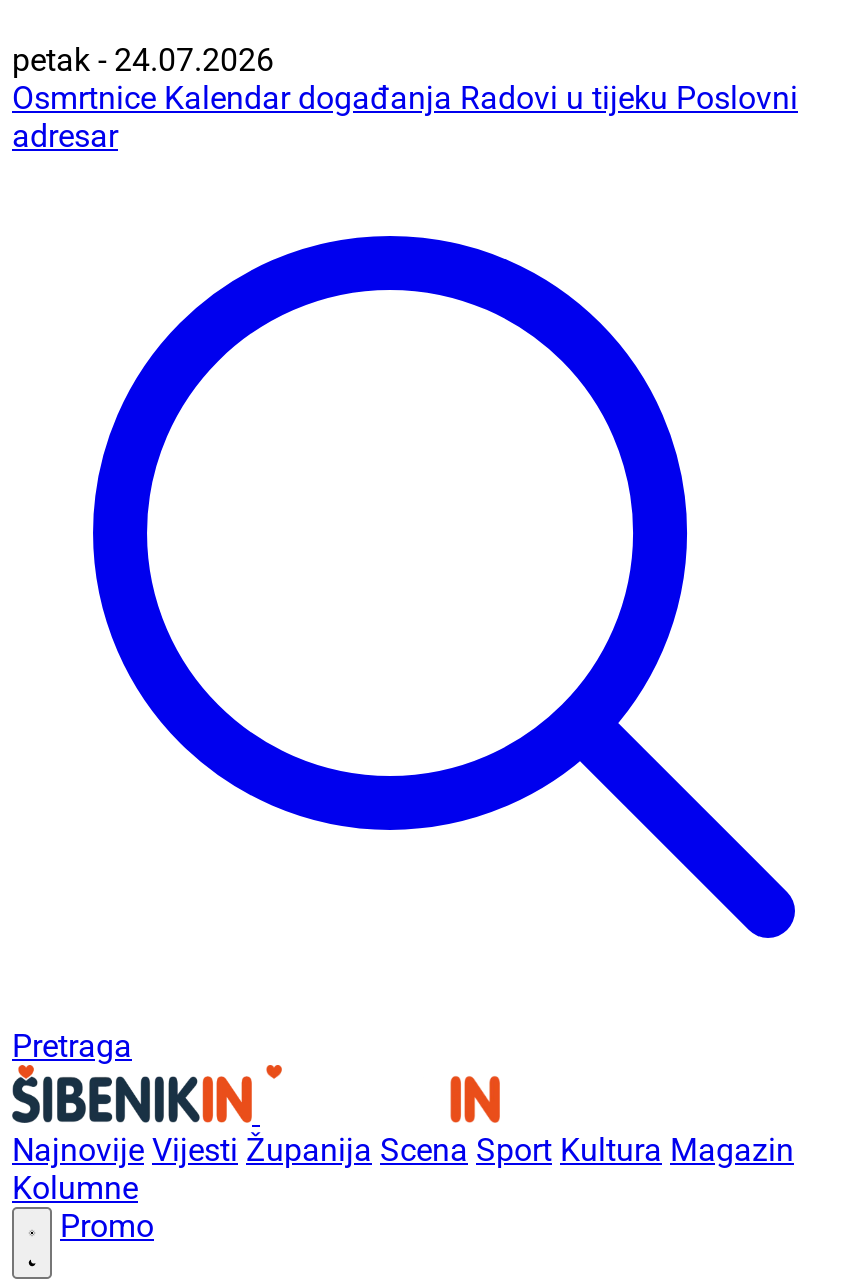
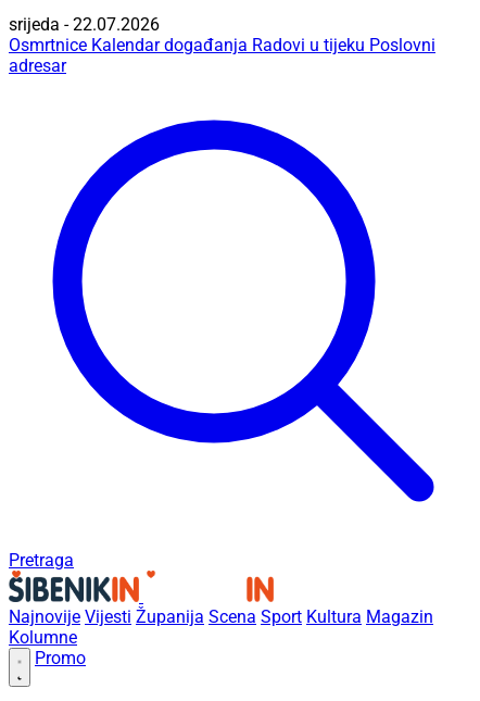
[12,41,274,79] petak - 24.07.2026 -> [9,14,160,35] srijeda - 22.07.2026

